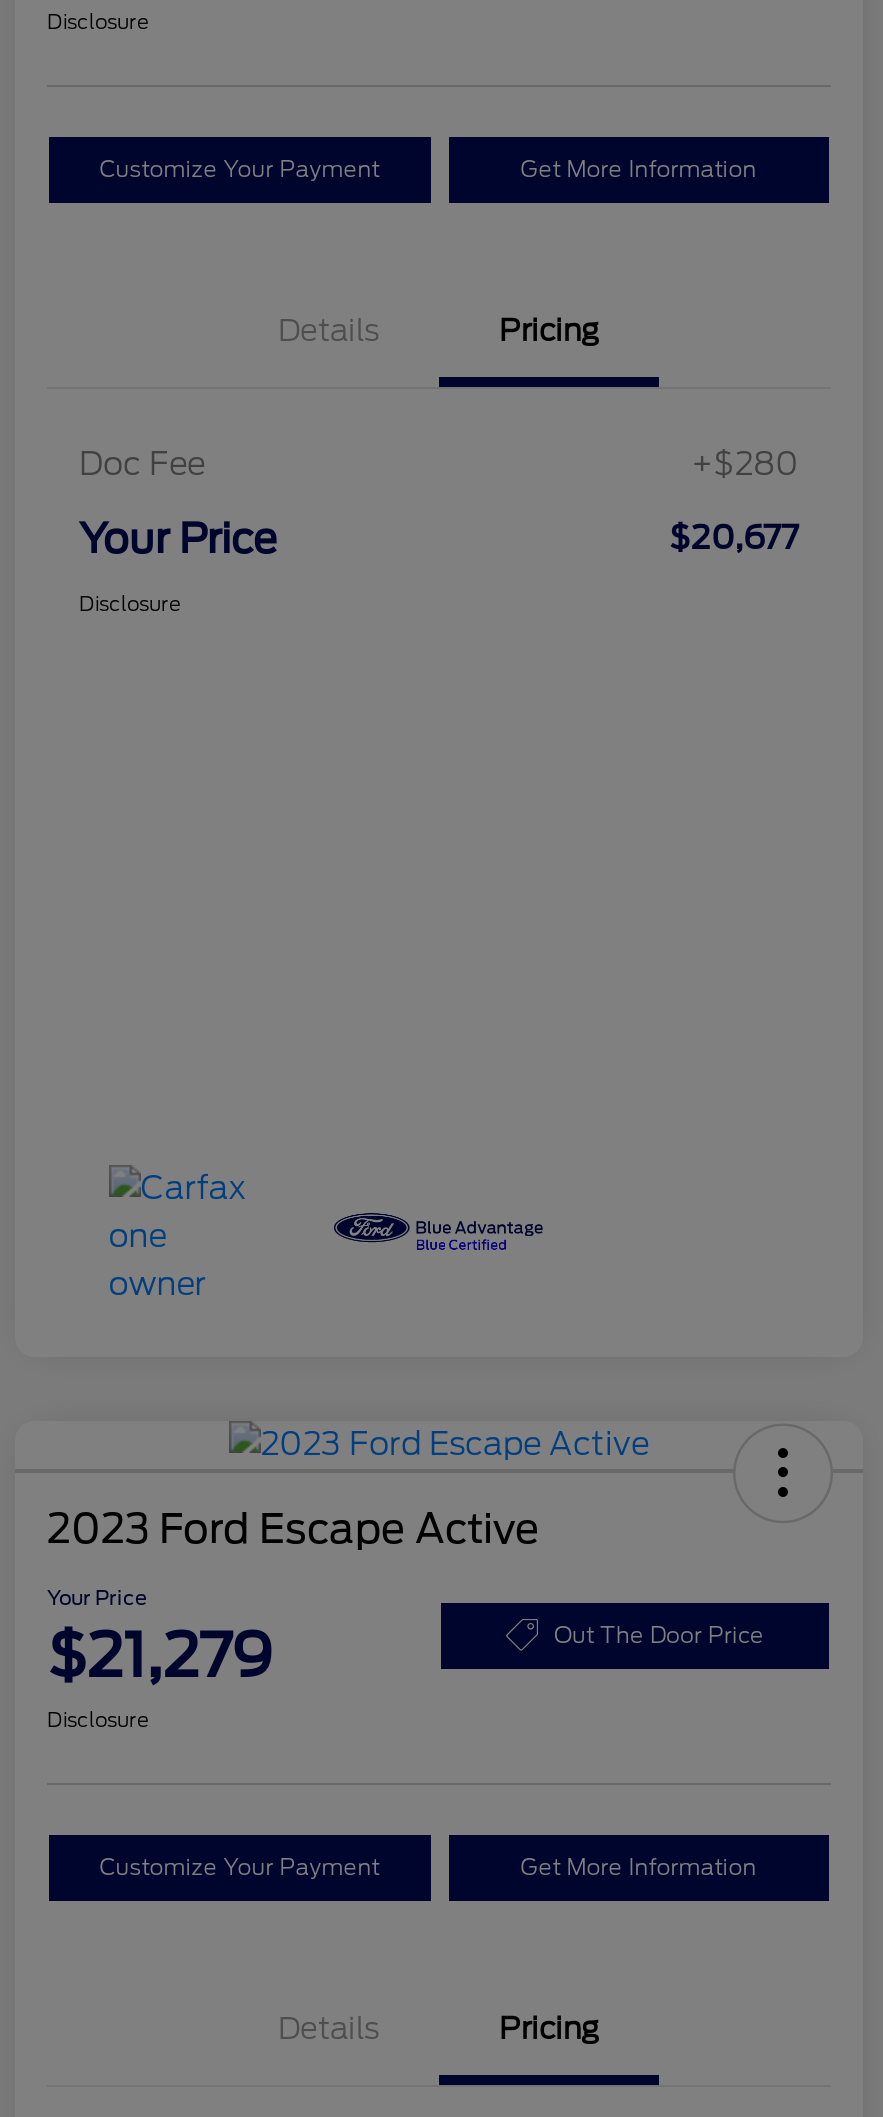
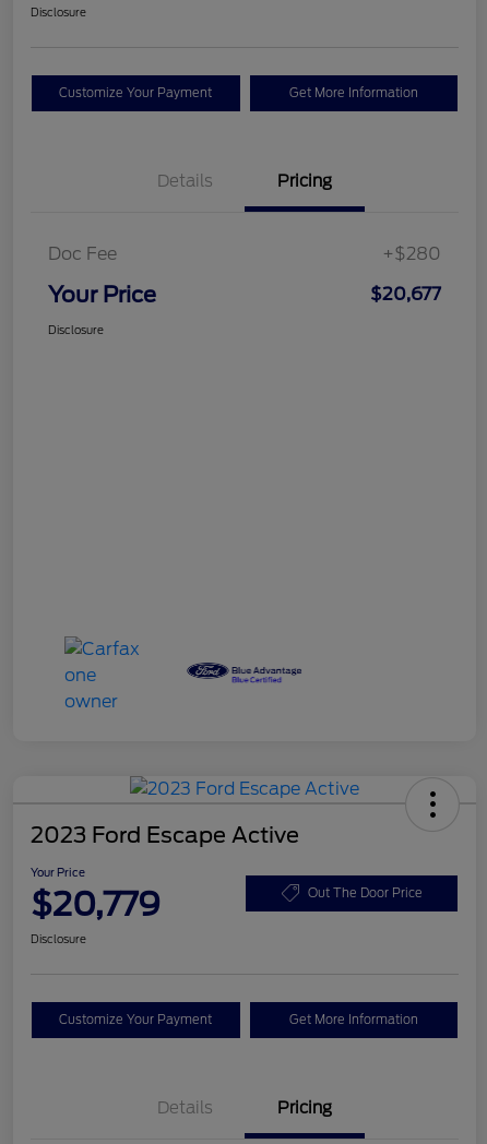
[47,1619,273,1691] $21,279 -> [31,884,161,924] $20,779

